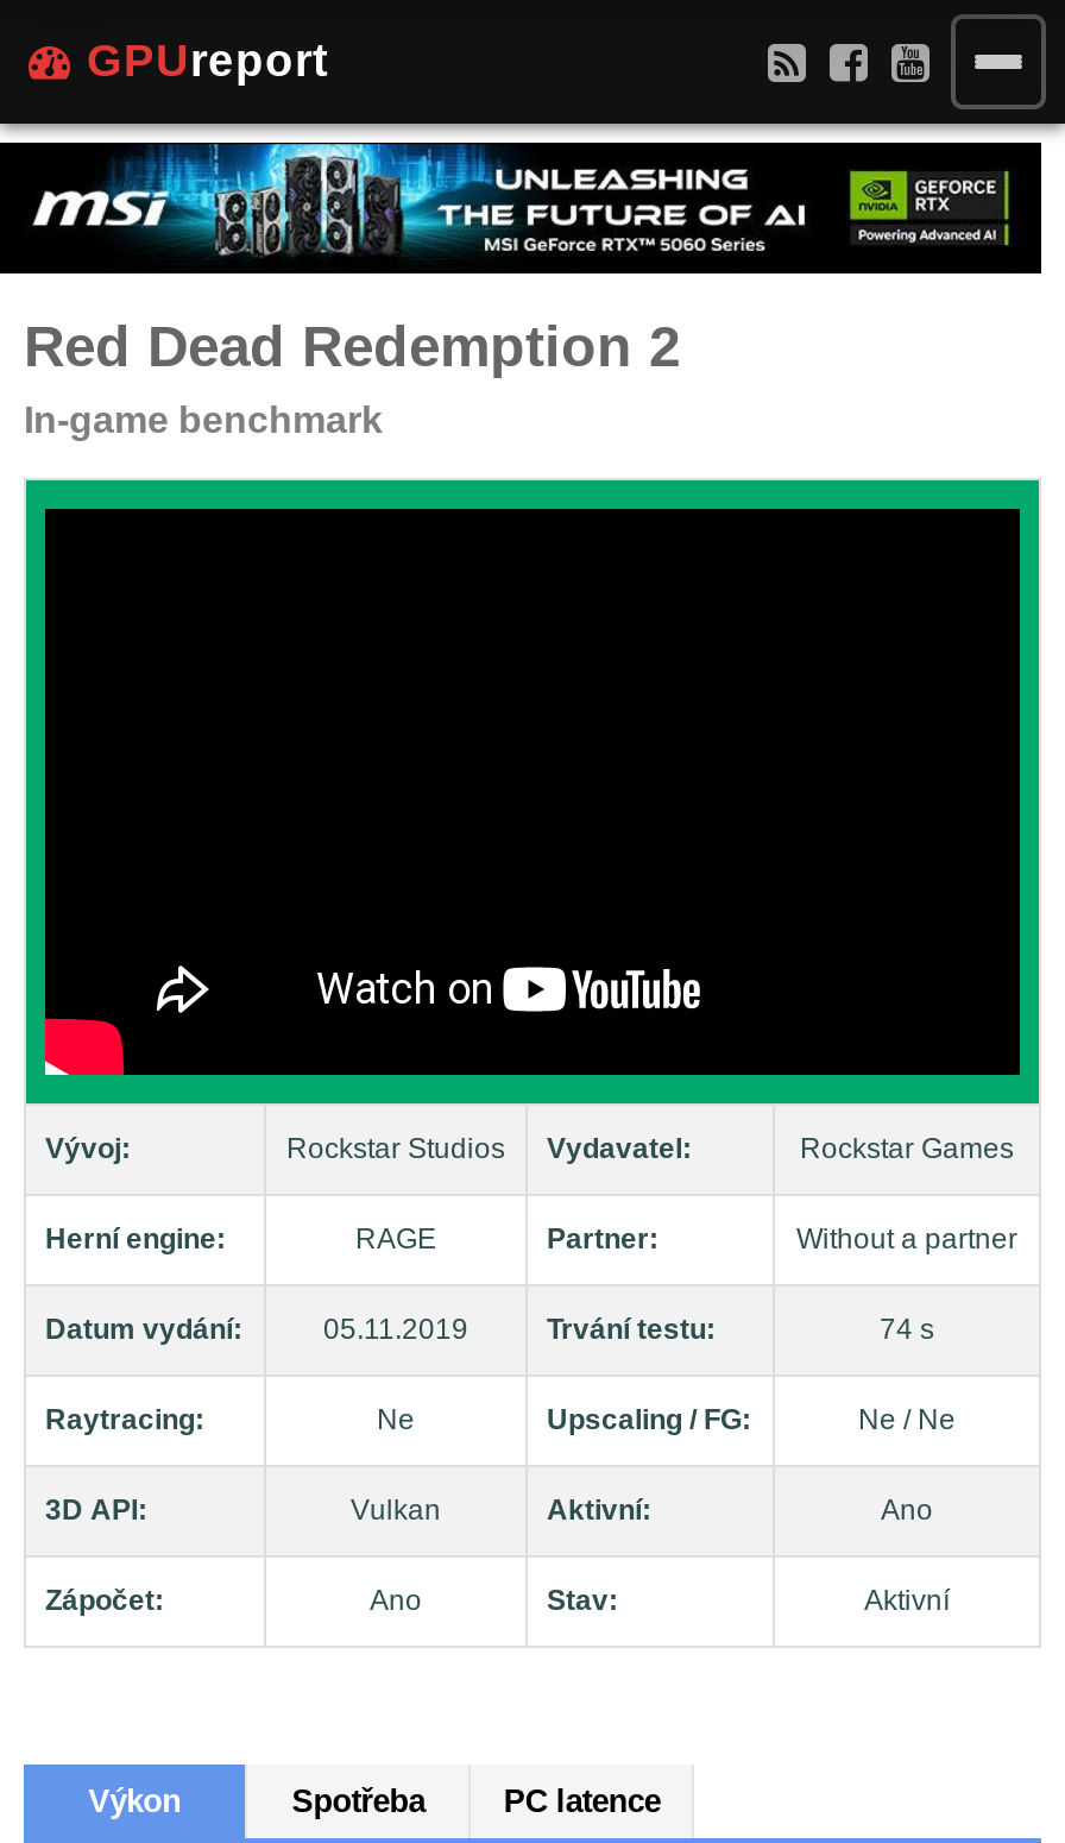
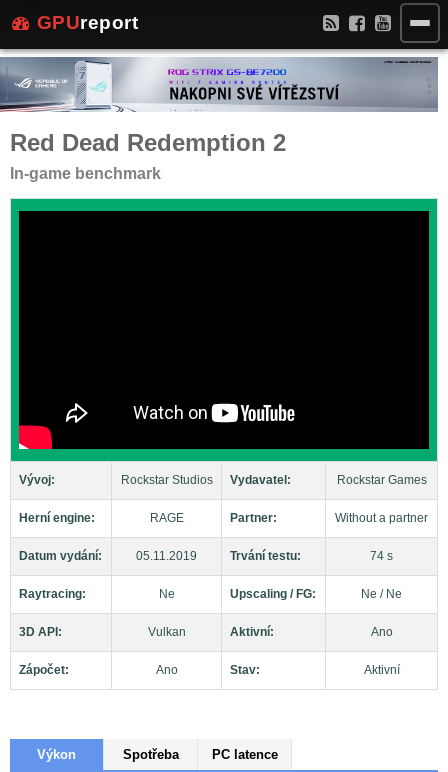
[7,140,1041,276] [image] -> [3,57,437,112] [image]

